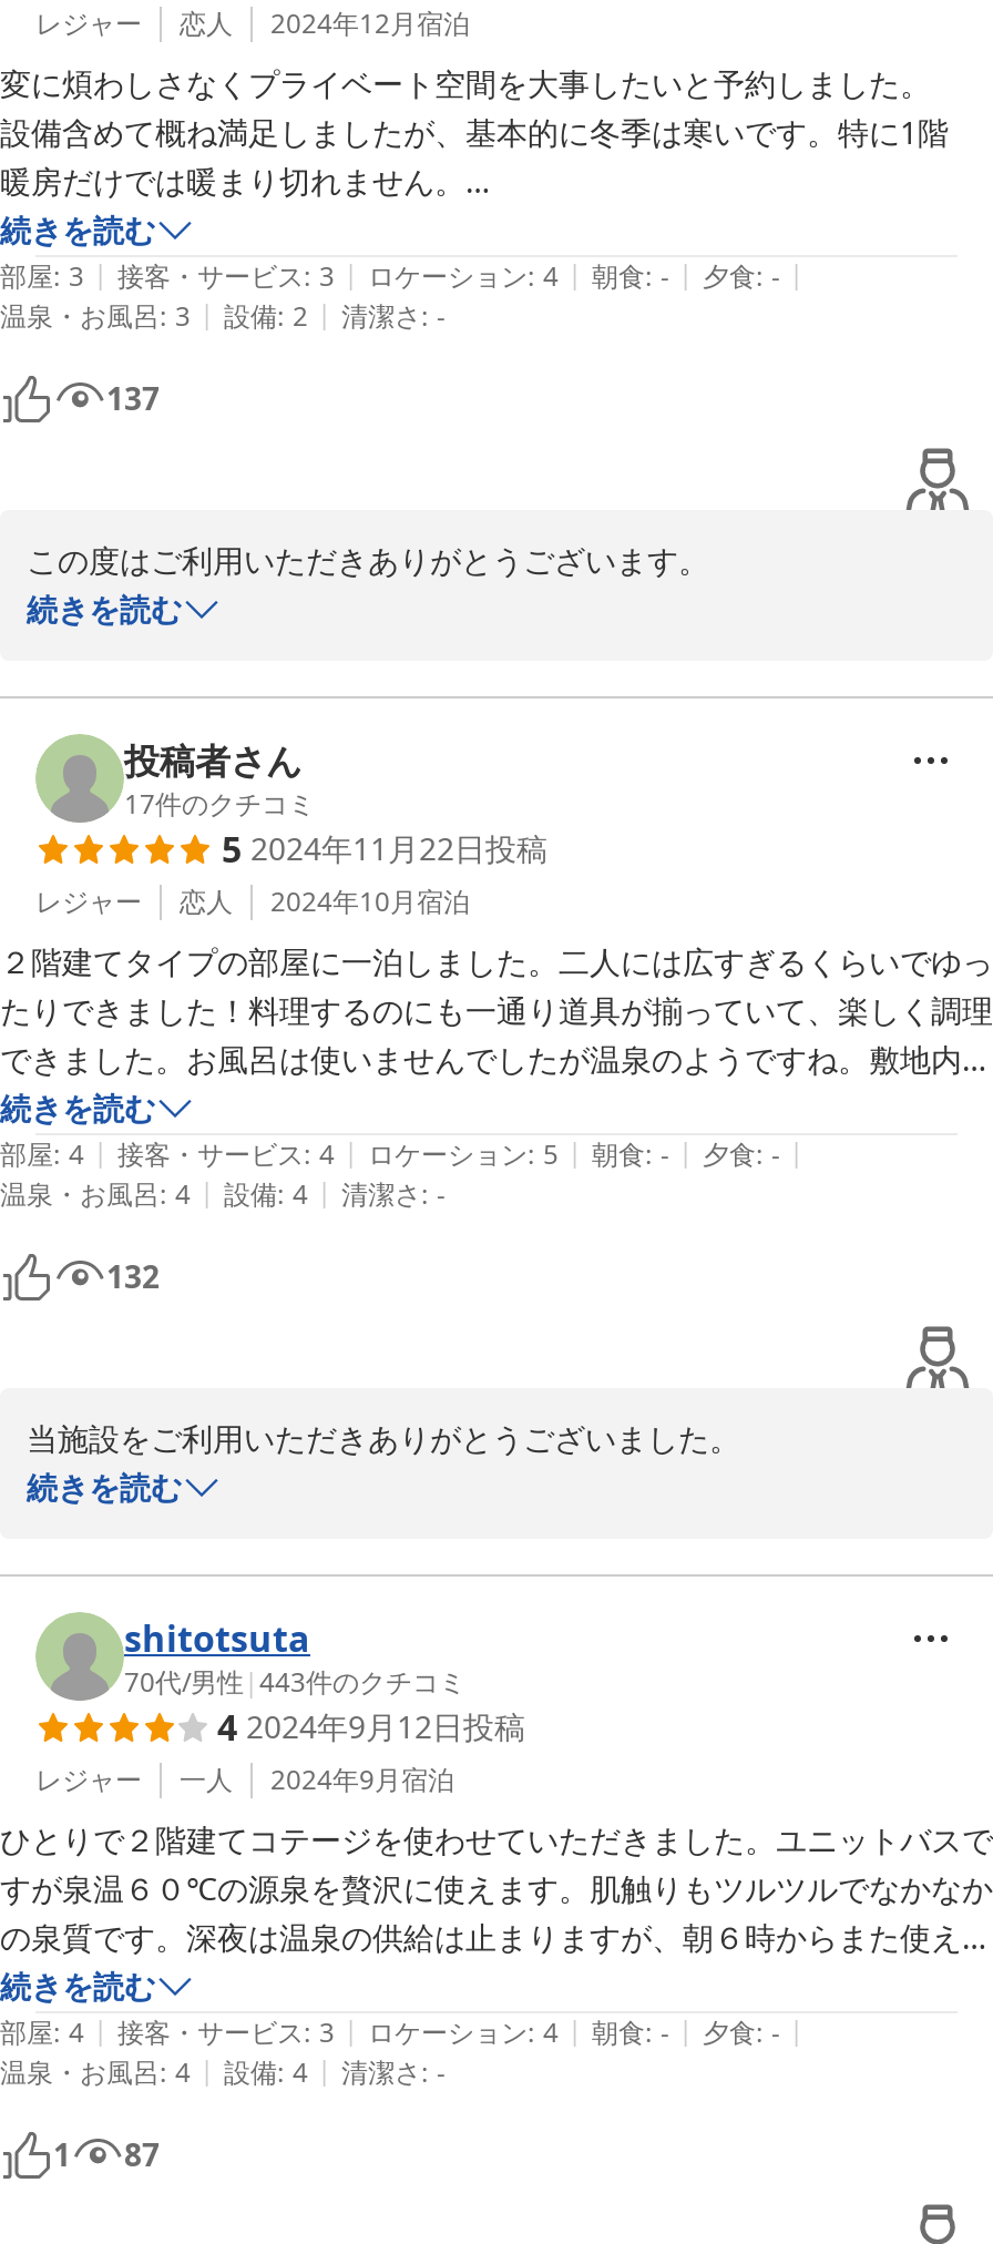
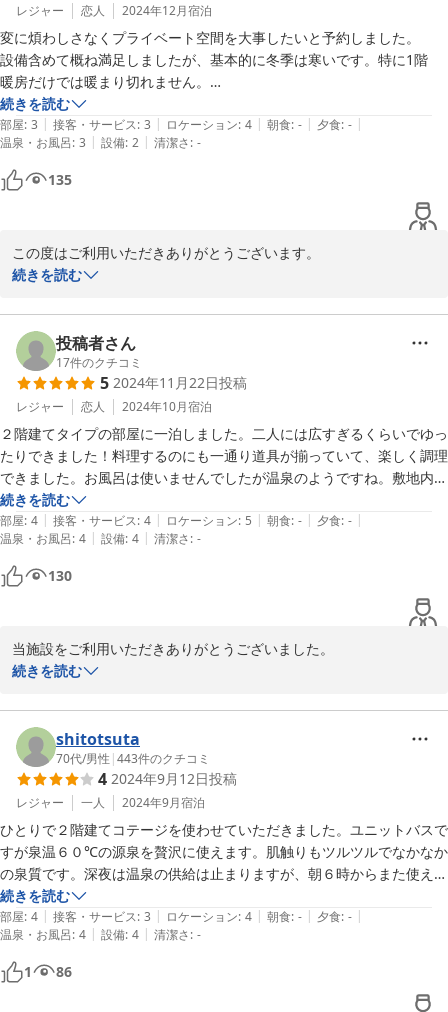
[106,377,160,419] 137 -> [48,170,72,189] 135
[106,1255,160,1297] 132 -> [48,566,72,585] 130
[53,2133,160,2175] 1 87 -> [24,962,72,981] 1 86

